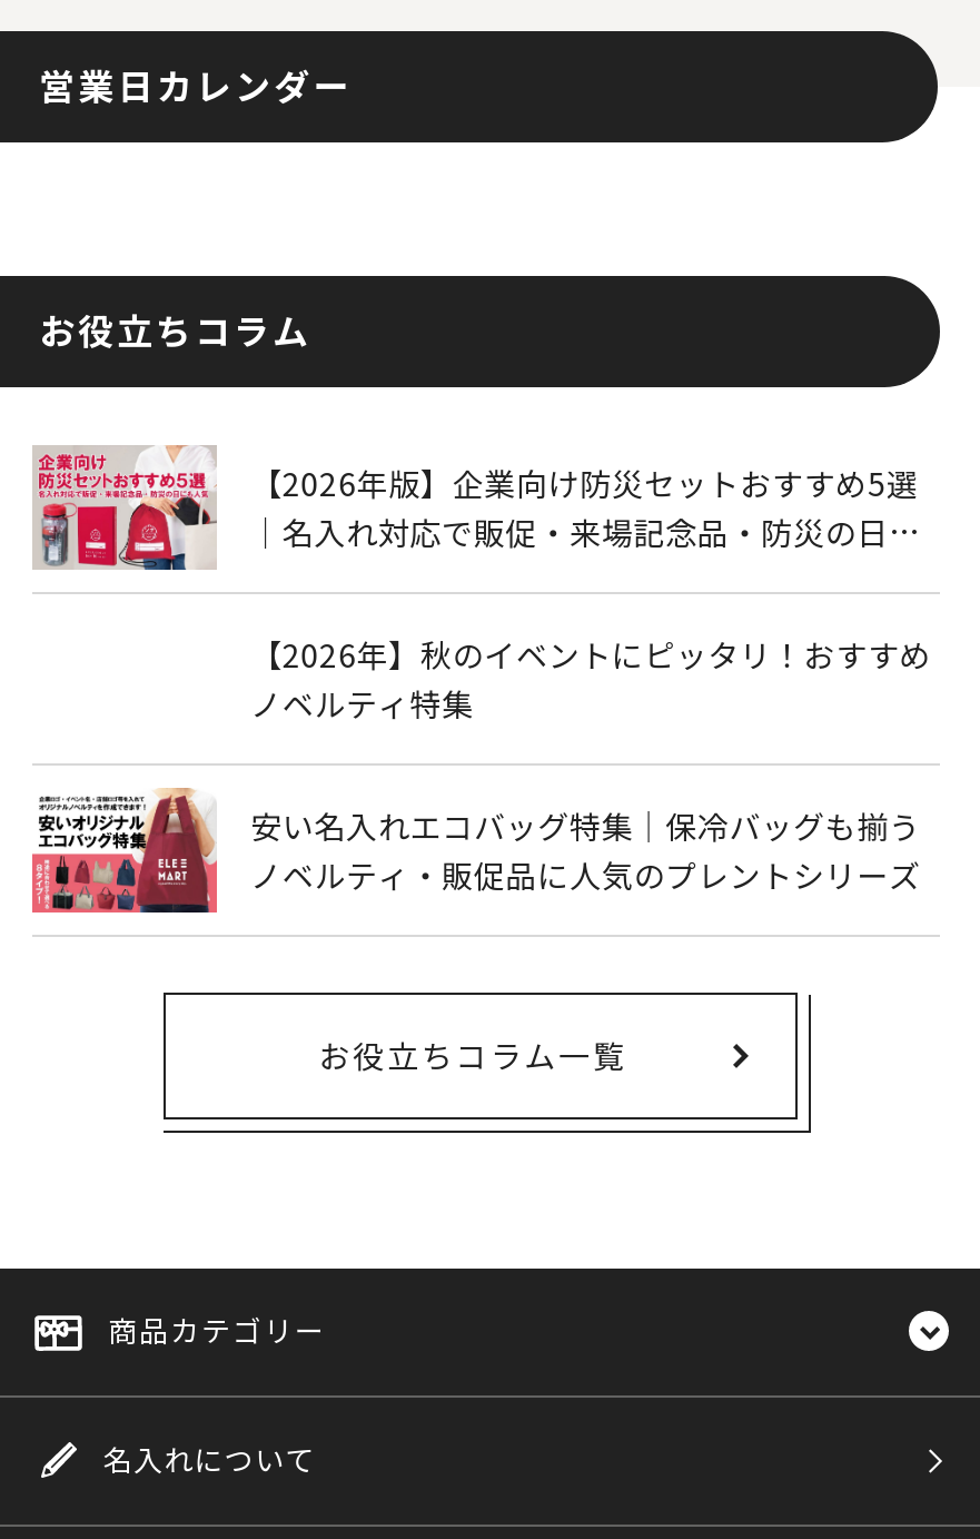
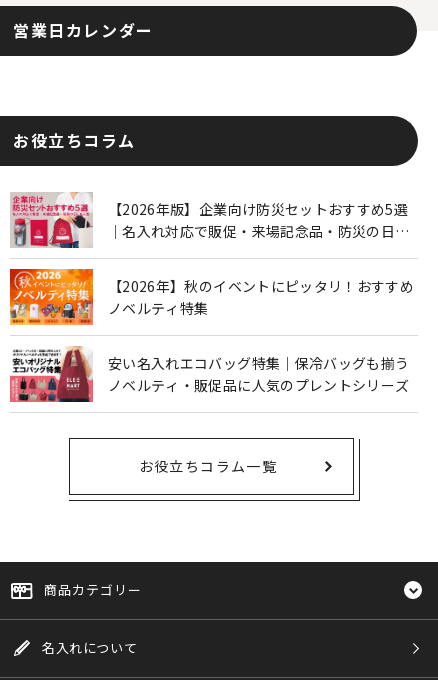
none -> [9,268,94,326] [image]

